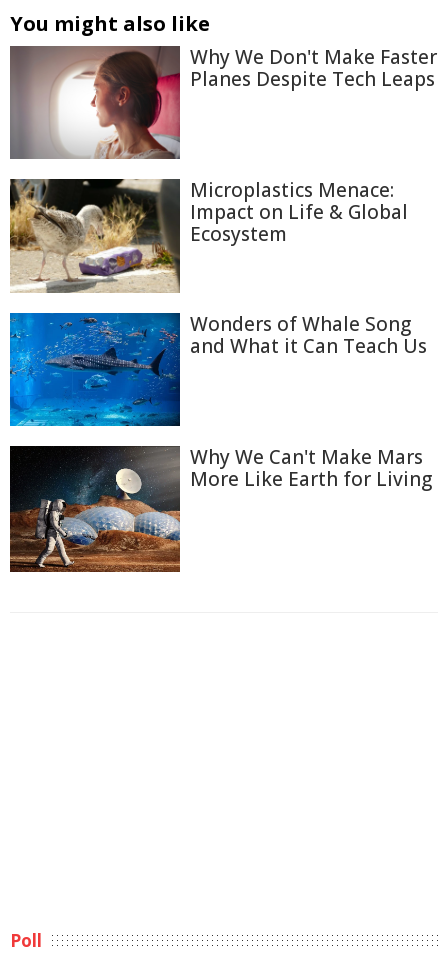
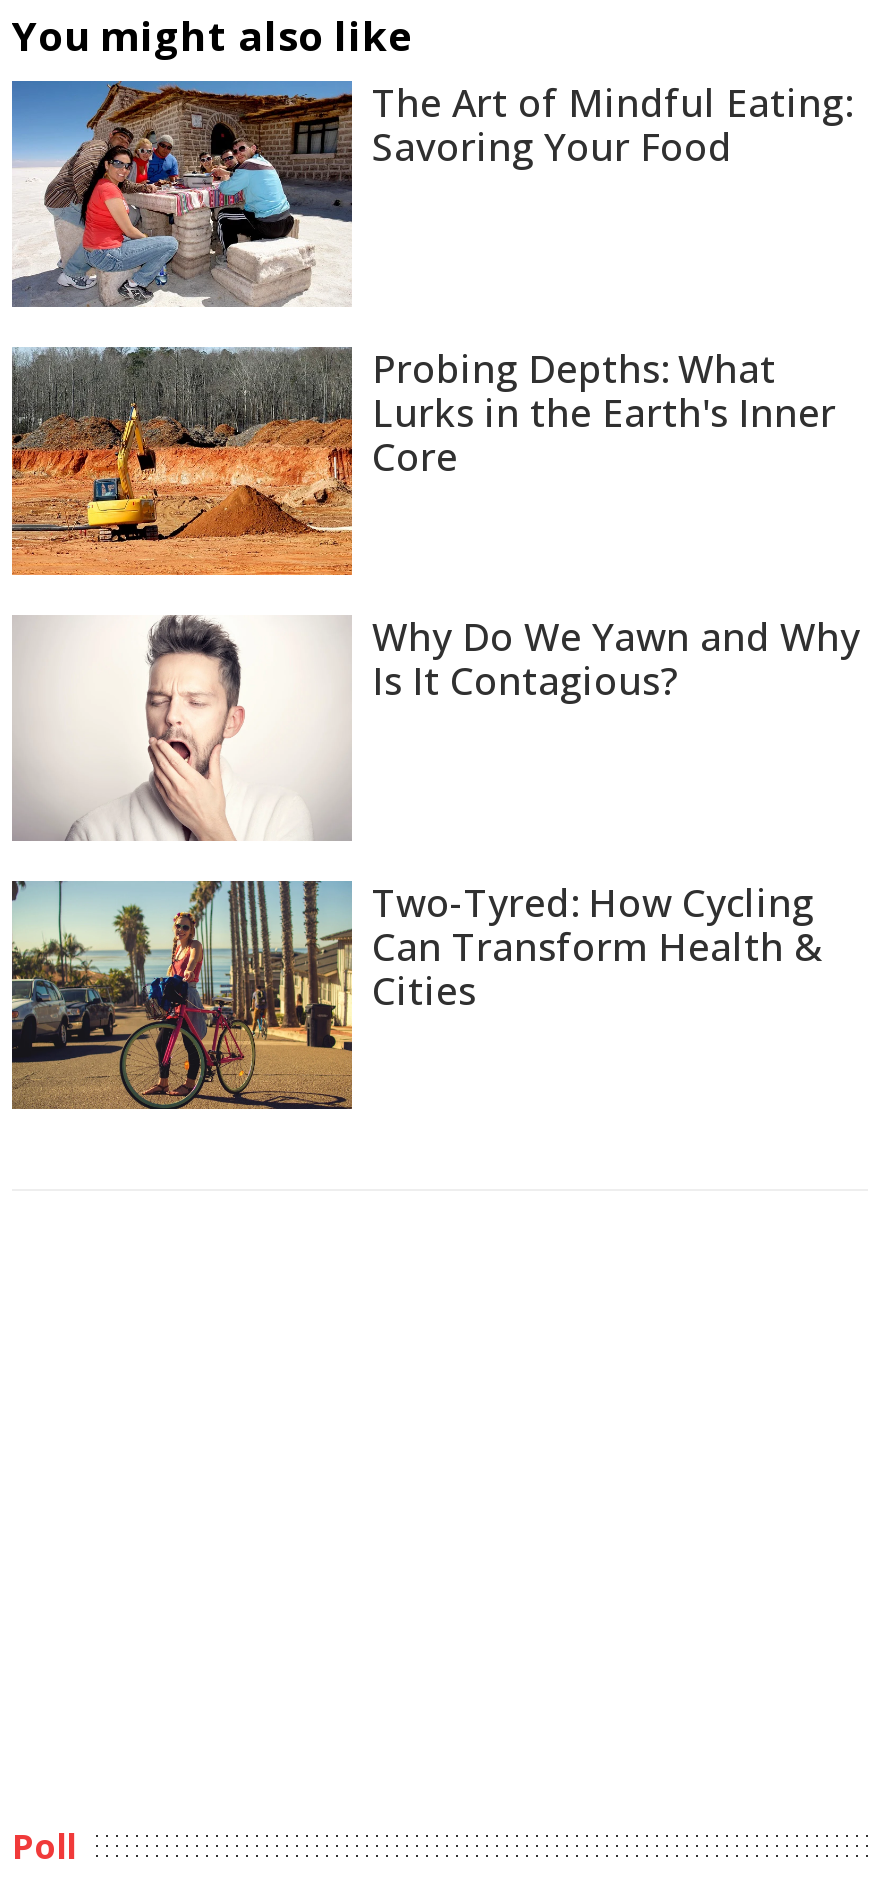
[10,44,437,160] [image] | Why We Don't Make Faster | Planes Despite Tech Leaps -> [10,77,852,307] [image] | The Art of Mindful Eating: | Savoring Your Food
[9,177,408,294] [image] | Microplastics Menace: | Impact on Life & Global | Ecosystem -> [10,344,836,577] [image] | Probing Depths: What | Lurks in the Earth's Inner | Core
[9,311,427,427] [image] | Wonders of Whale Song | and What it Can Teach Us -> [10,611,860,843] [image] | Why Do We Yawn and Why | Is It Contagious?
[9,444,432,573] [image] | Why We Can't Make Mars | More Like Earth for Living -> [10,878,822,1111] [image] | Two-Tyred: How Cycling | Can Transform Health & | Cities

